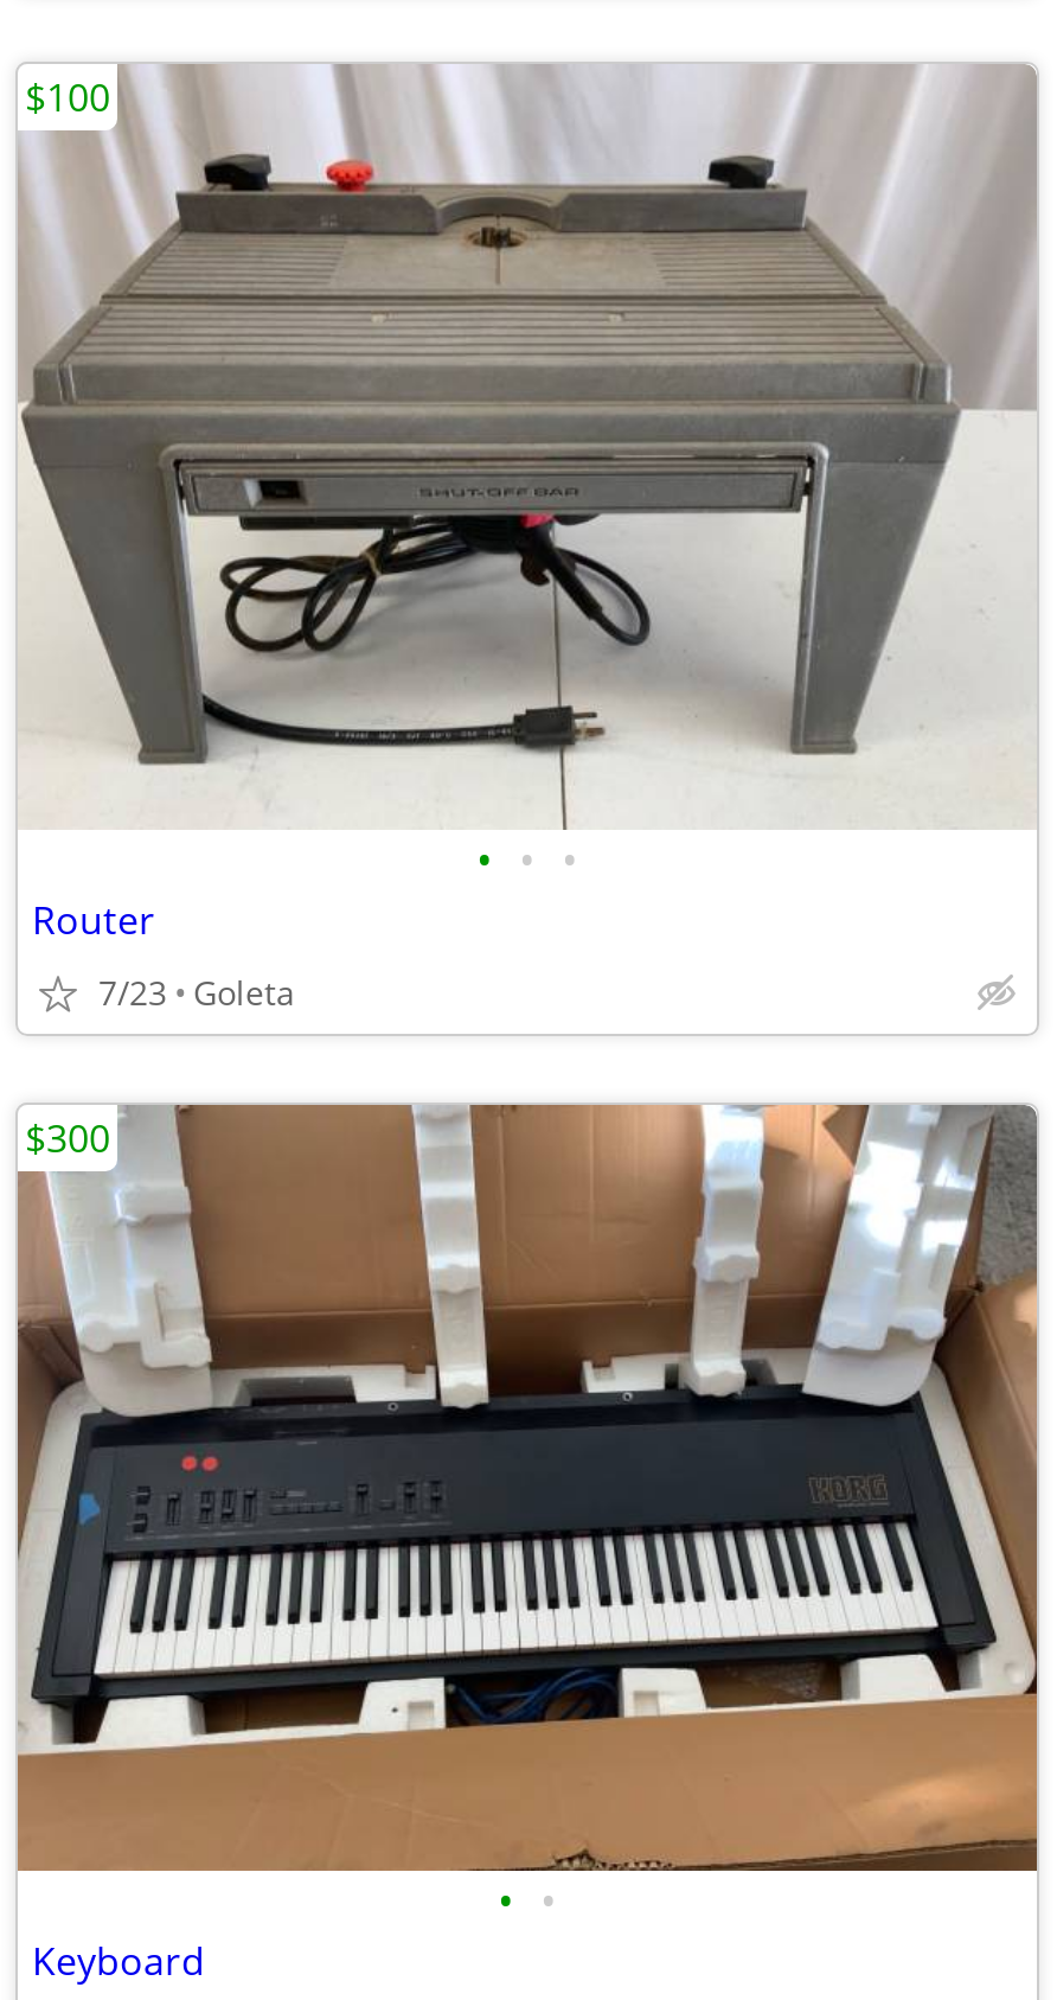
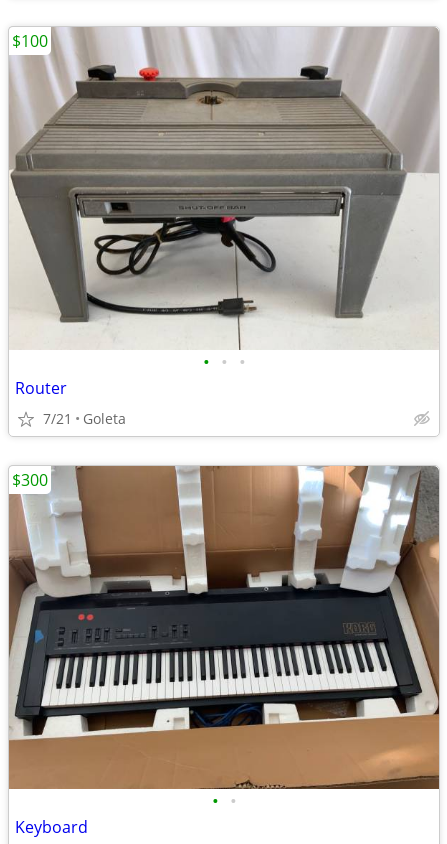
[98,970,295,1015] 7/23 Goleta -> [43,409,126,428] 7/21 Goleta

